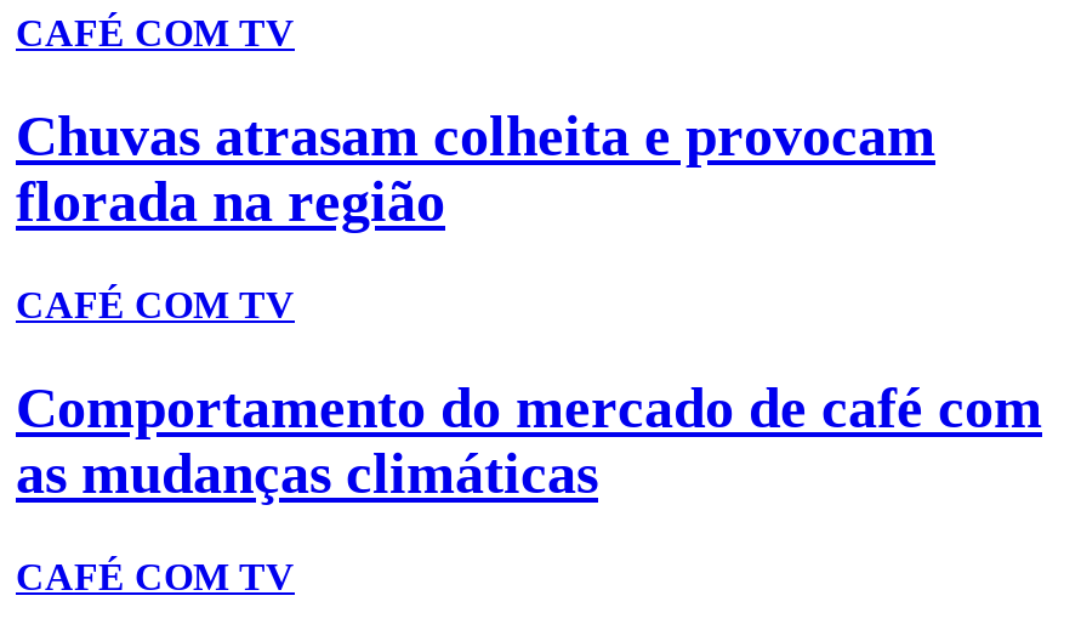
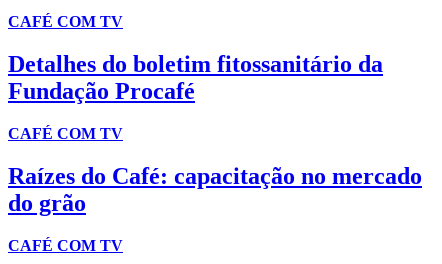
[16,105,935,234] Chuvas atrasam colheita e provocam | florada na região -> [8,51,383,104] Detalhes do boletim fitossanitário da | Fundação Procafé
[16,377,1042,506] Comportamento do mercado de café com | as mudanças climáticas -> [8,163,422,216] Raízes do Café: capacitação no mercado | do grão

